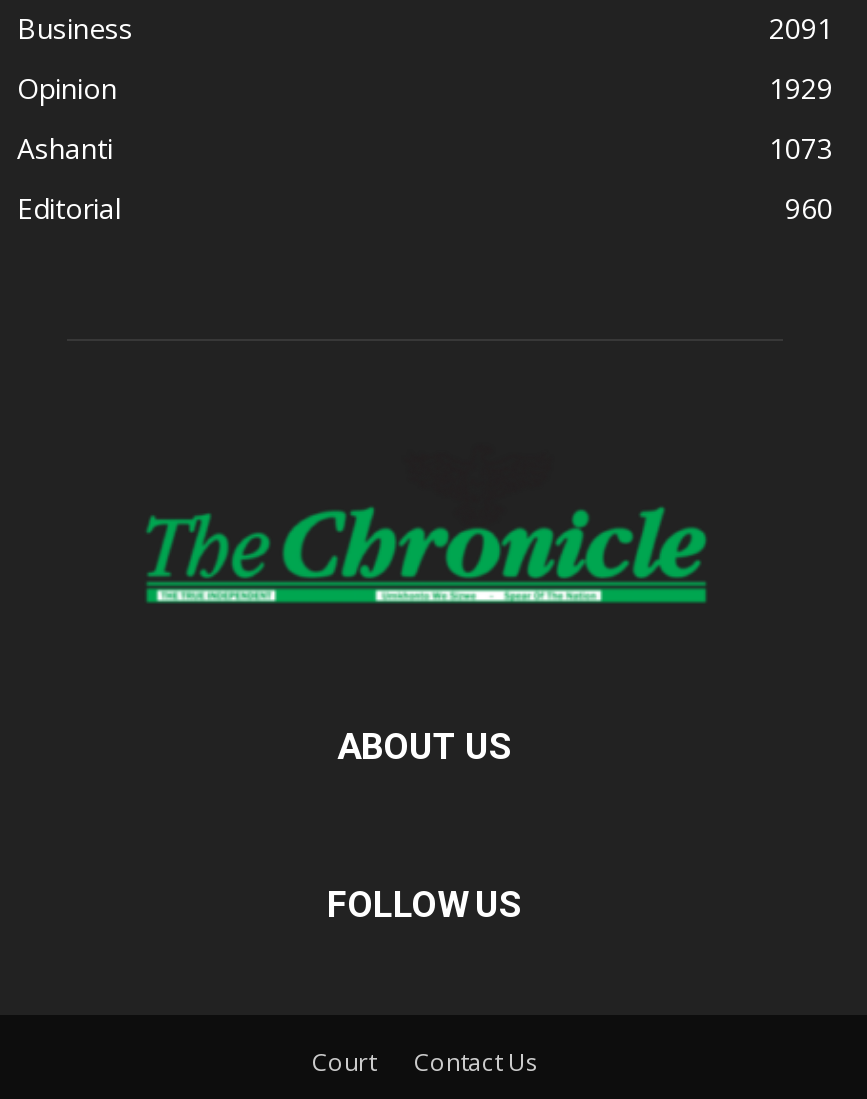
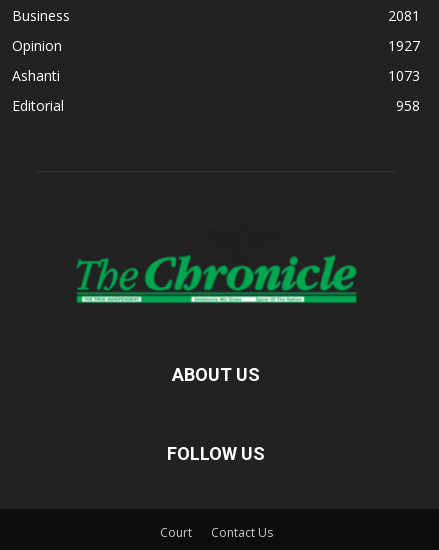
[769,9,833,47] 2091 -> [388,6,420,25] 2081
[769,69,833,107] 1929 -> [388,36,420,55] 1927
[785,189,833,227] 960 -> [396,96,420,115] 958

